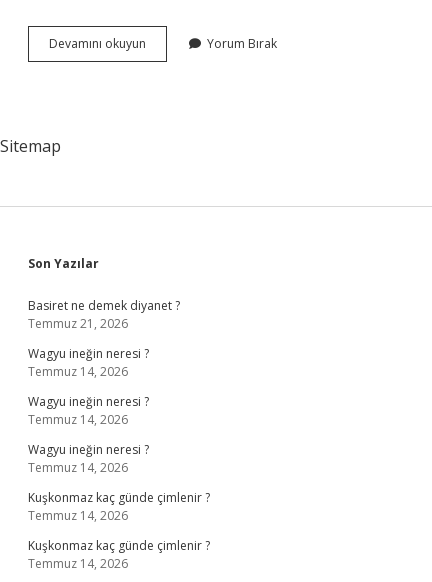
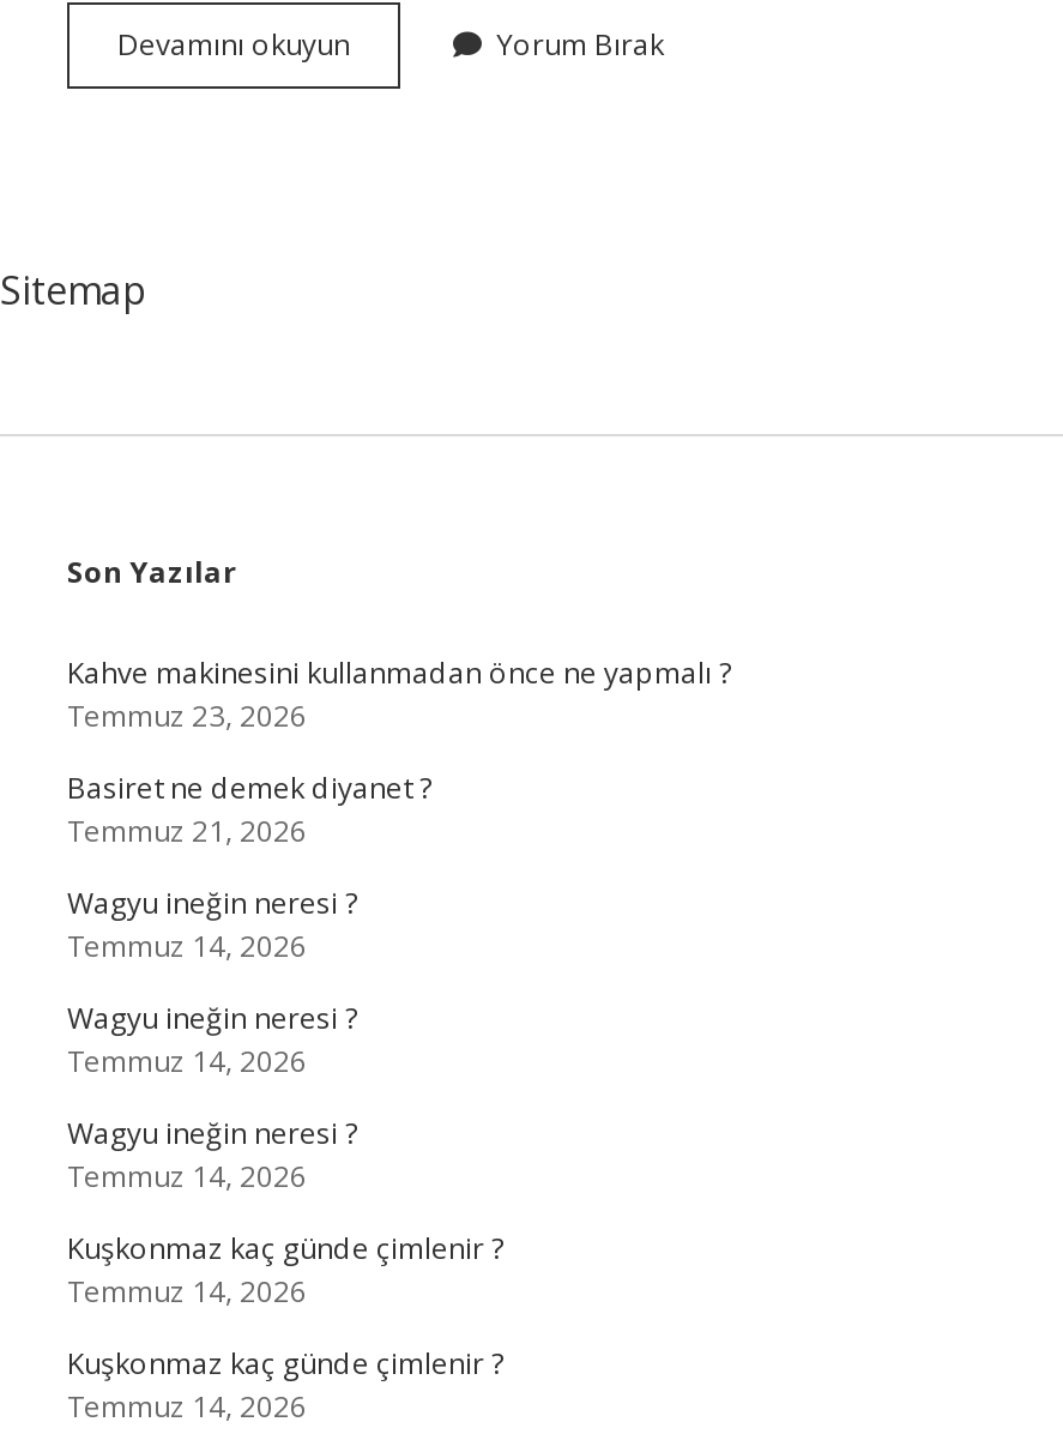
none -> [67,652,731,736] Kahve makinesini kullanmadan önce ne yapmalı ? | Temmuz 23, 2026

